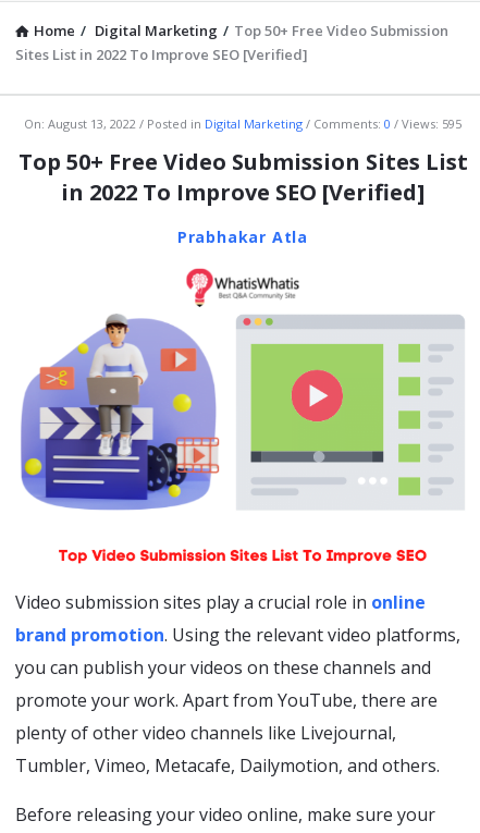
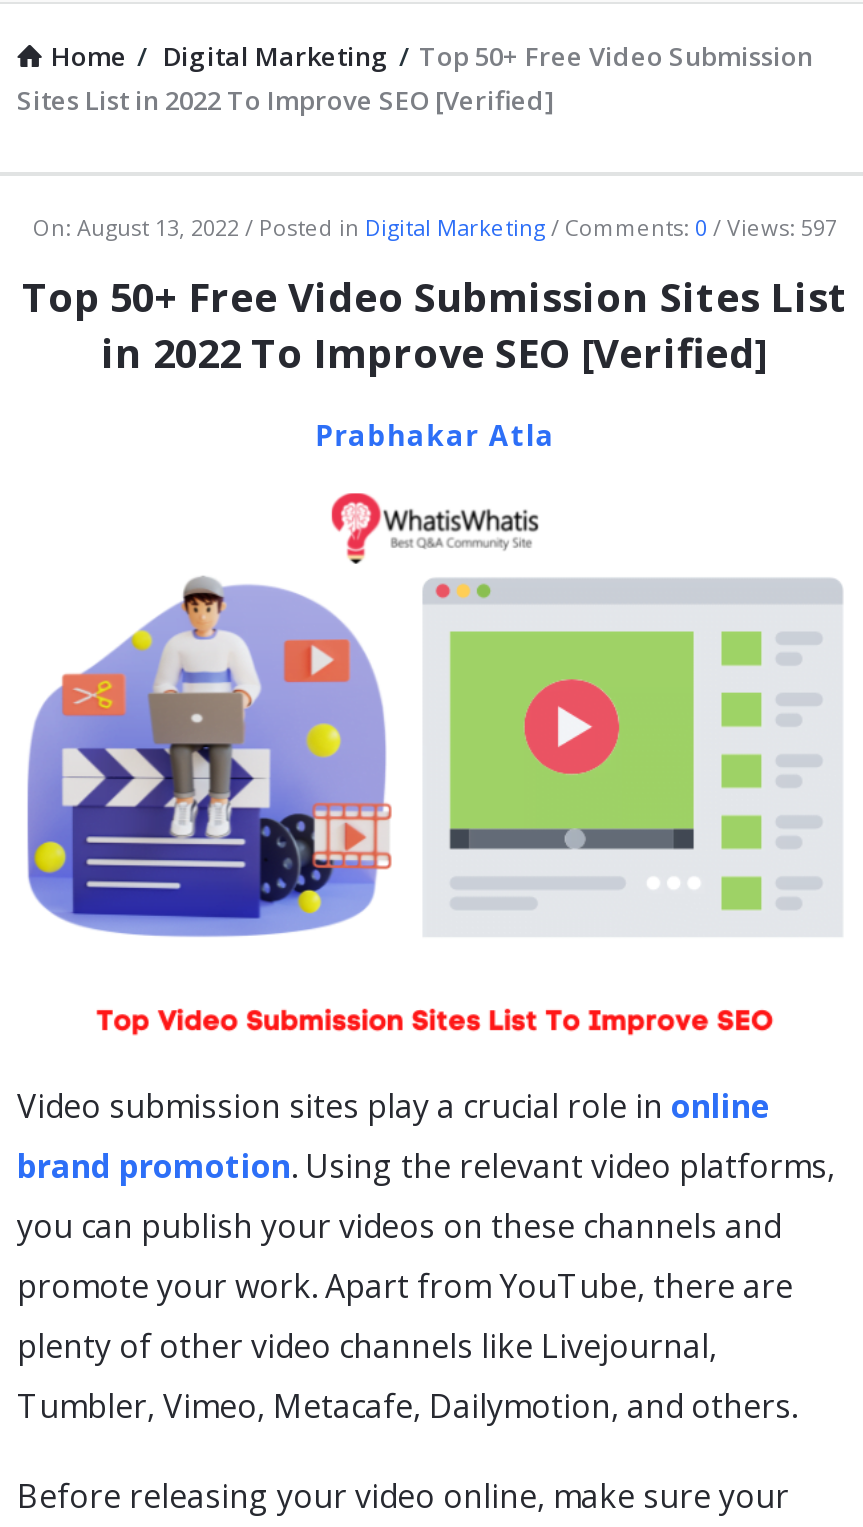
[313,115,461,132] Comments: 0 Views: 595 -> [565,212,837,242] Comments: 0 Views: 597

